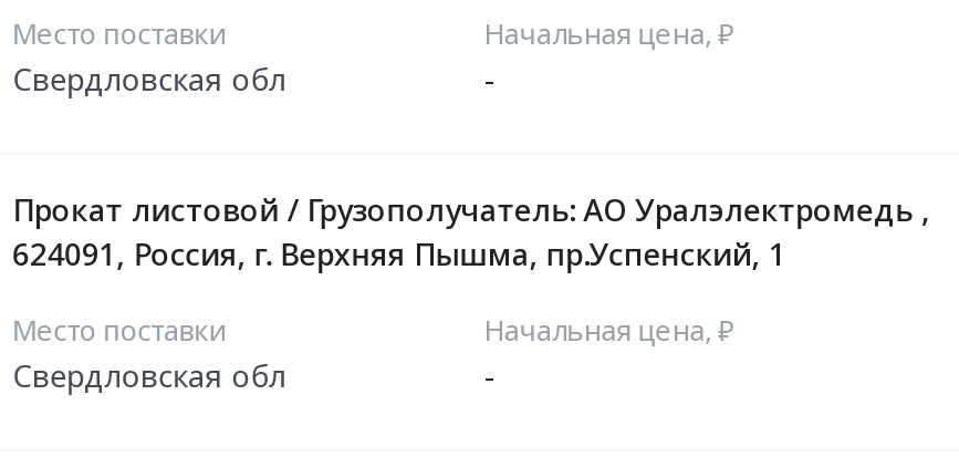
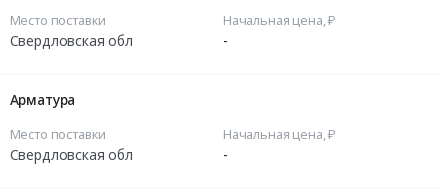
[12,188,930,274] Прокат листовой / Грузополучатель: АО Уралэлектромедь , | 624091, Россия, г. Верхняя Пышма, пр.Успенский, 1 -> [10,90,75,109] Арматура

